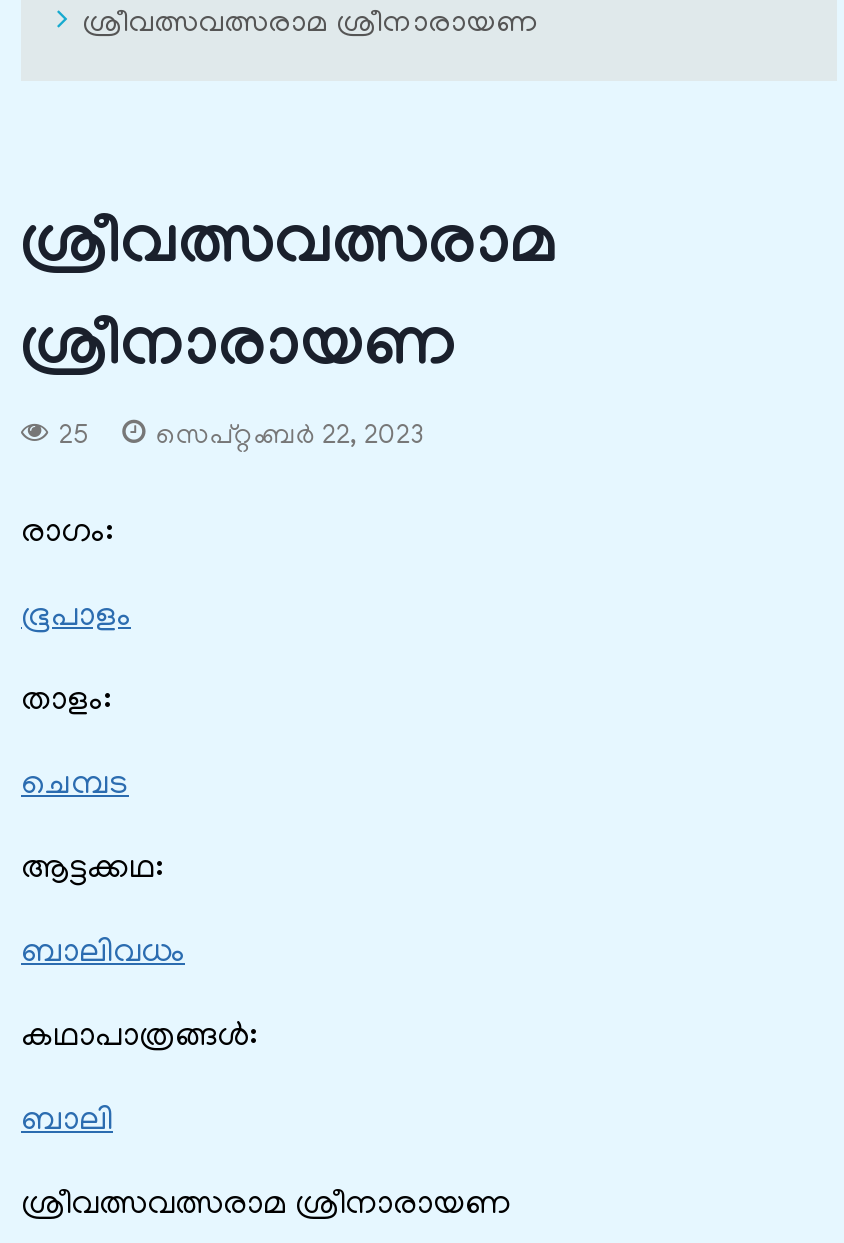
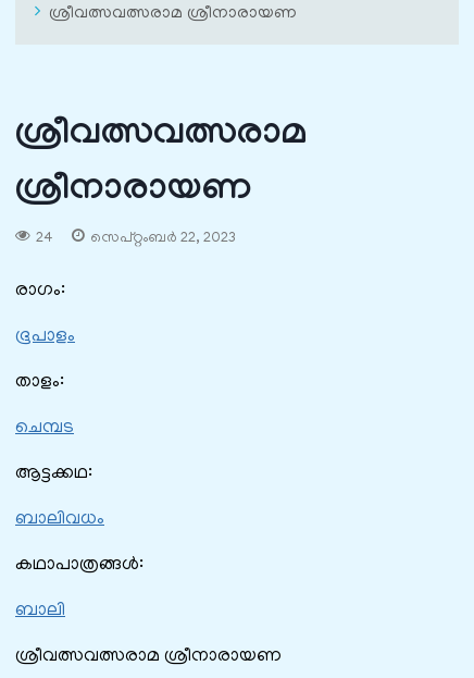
[59,423,89,453] 25 -> [36,231,53,247] 24

